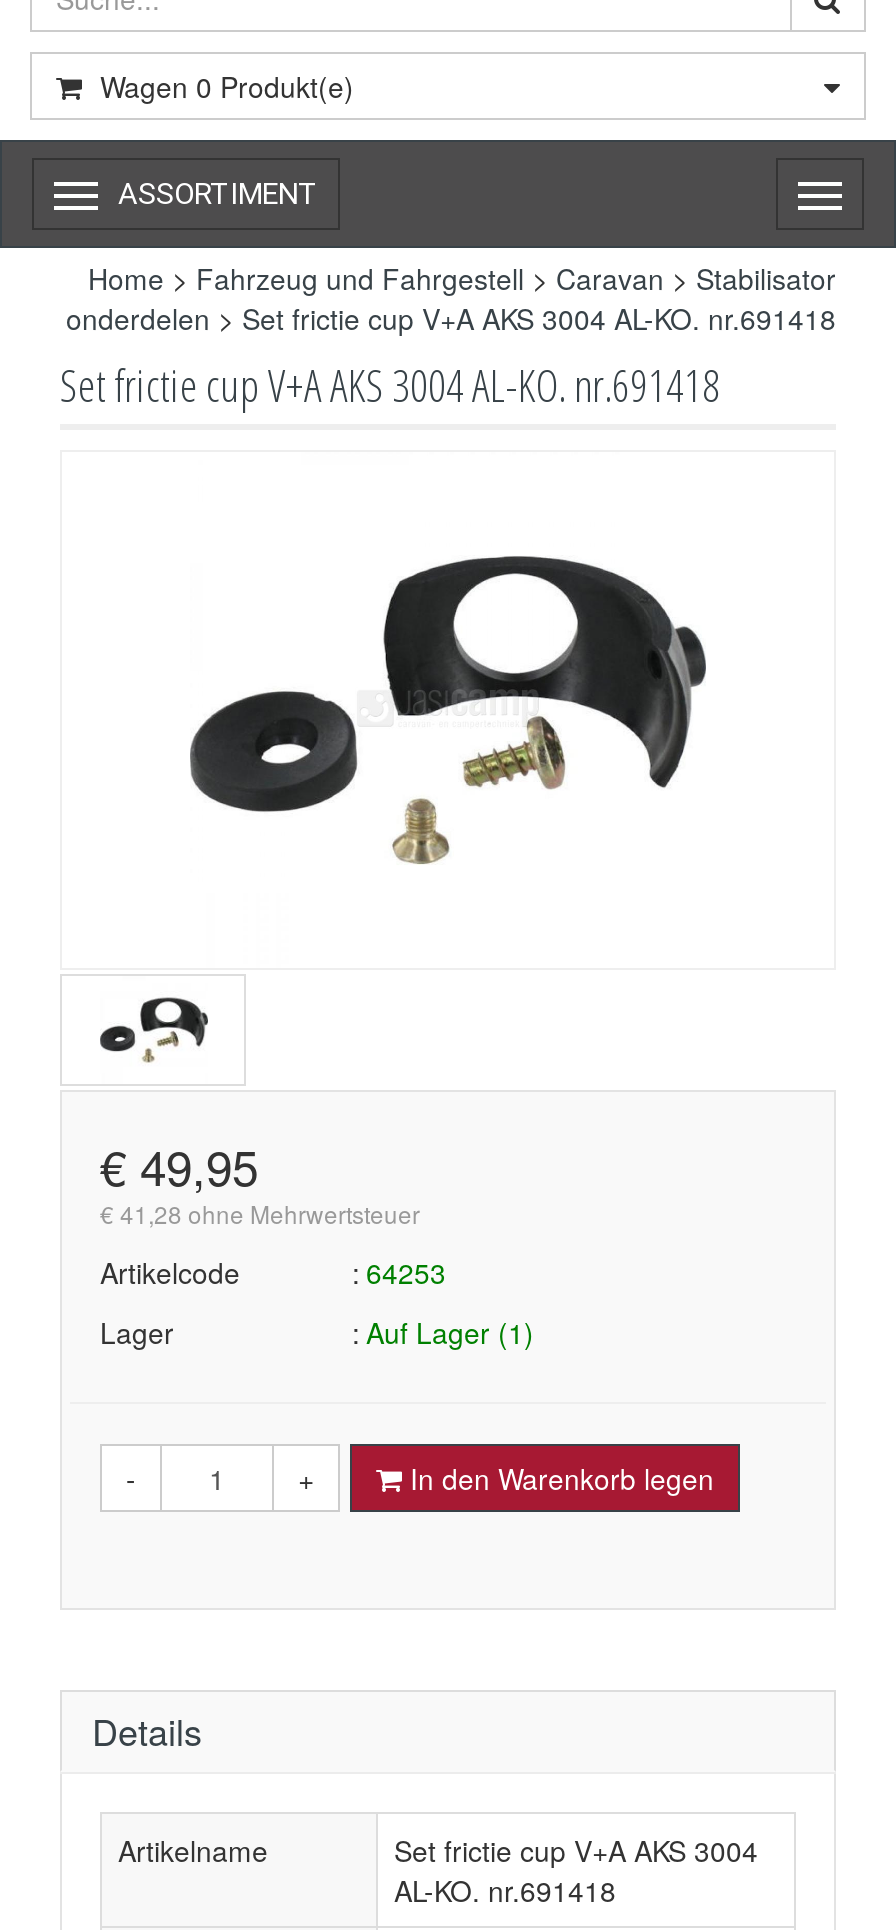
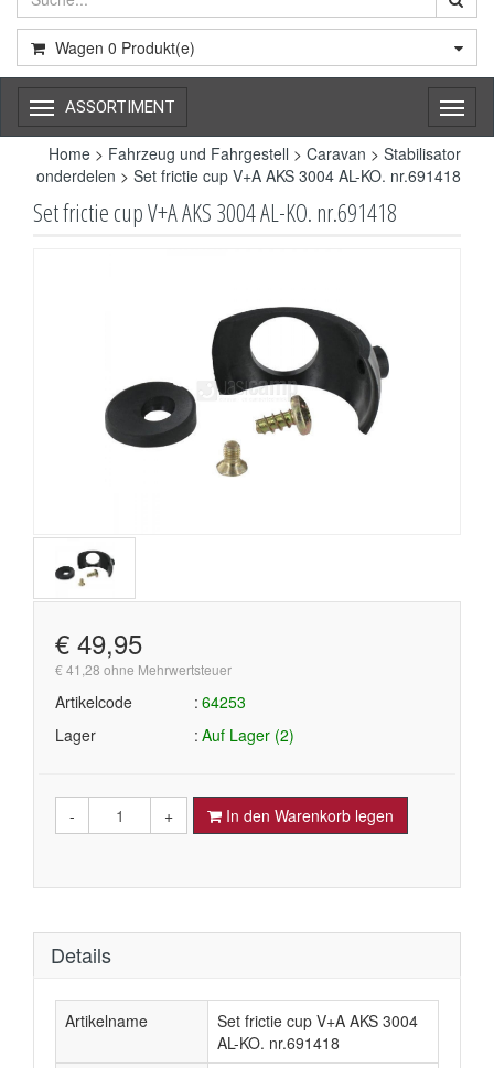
[366,1312,534,1352] Auf Lager (1) -> [202,724,294,746] Auf Lager (2)

